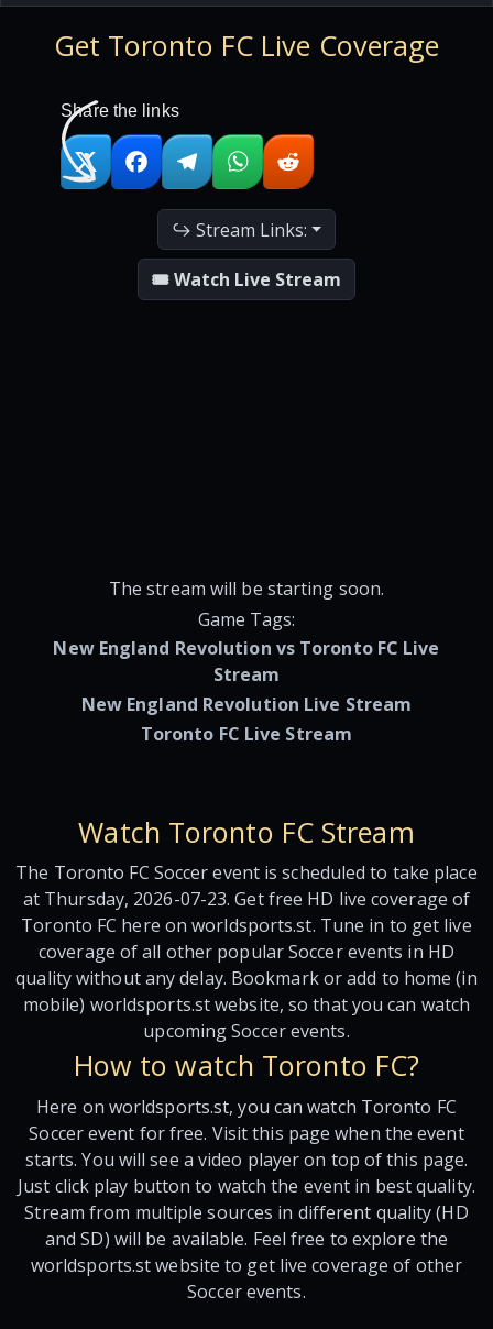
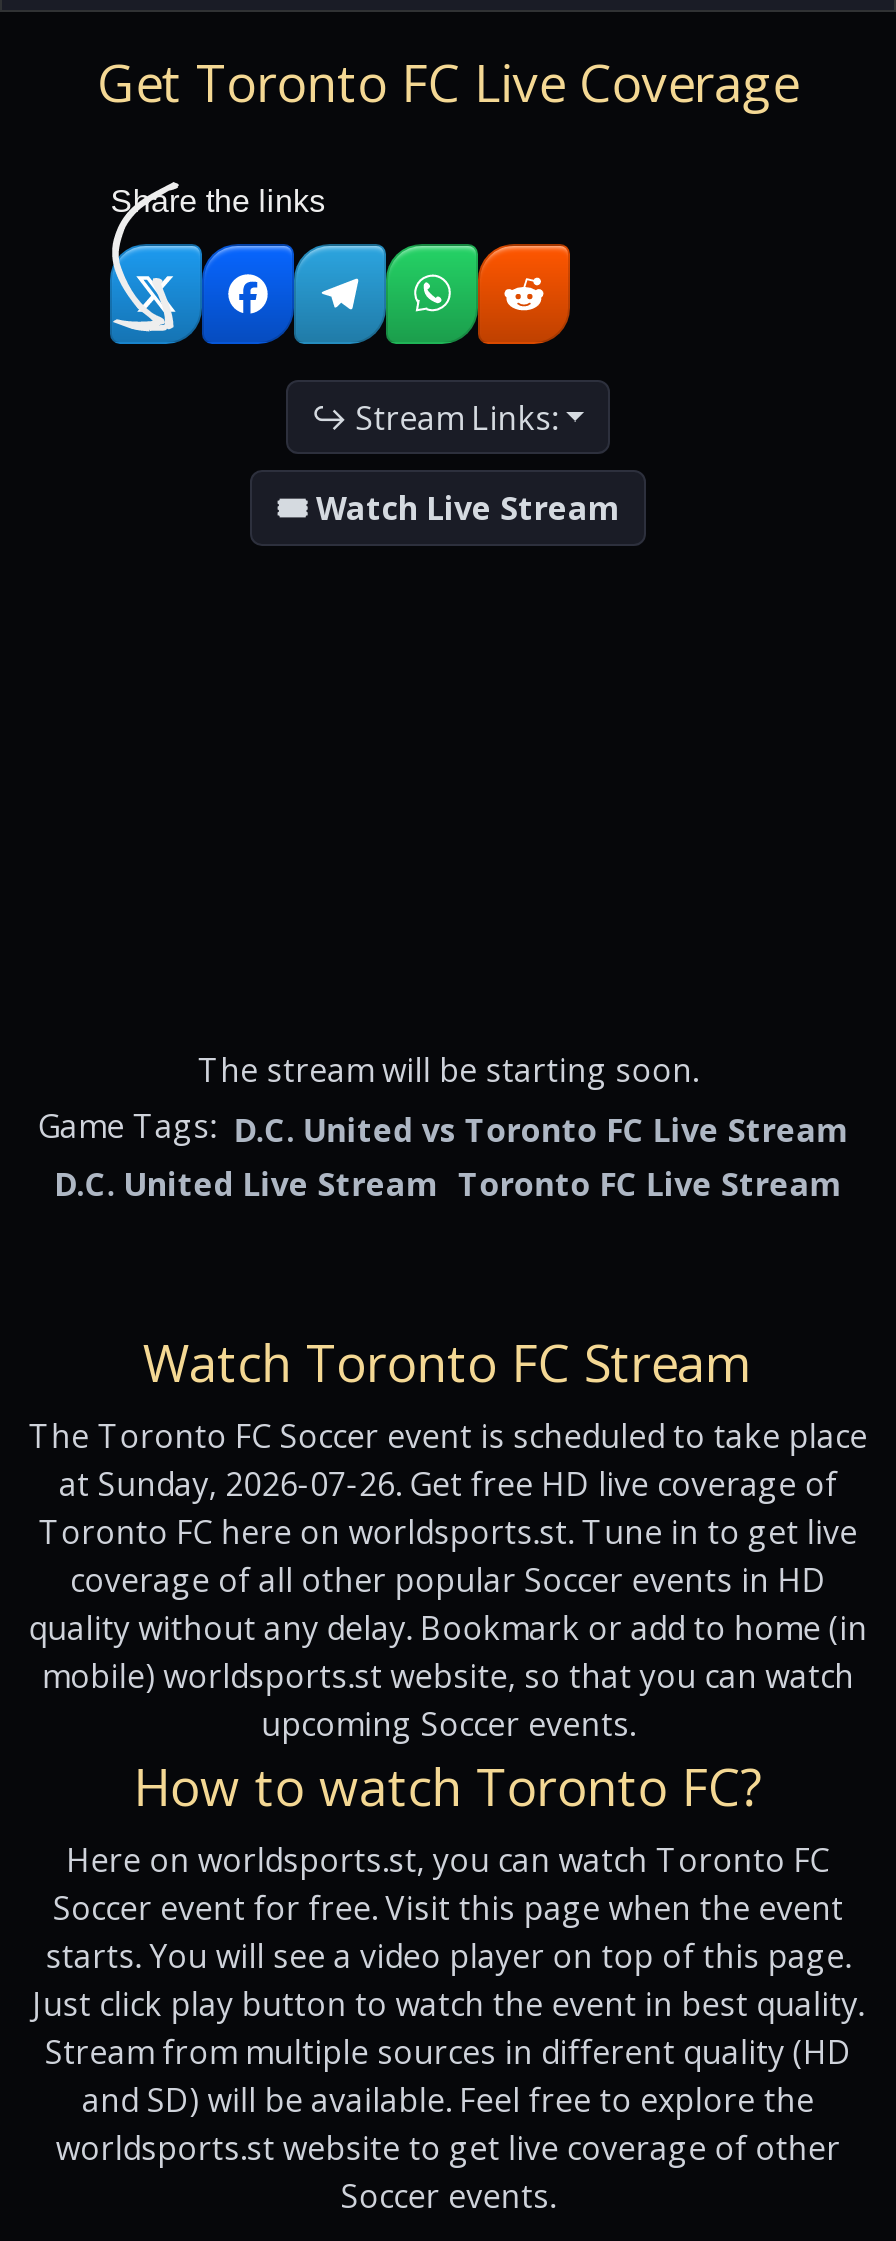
[53,607,440,746] Game Tags: | New England Revolution vs Toronto FC Live | Stream | New England Revolution Live Stream | Toronto FC Live Stream -> [38,1104,849,1206] Game Tags: D.C. United vs Toronto FC Live Stream | D.C. United Live Stream Toronto FC Live Stream
[23,887,470,911] at Thursday, 2026-07-23. Get free HD live coverage of -> [59,1462,837,1506] at Sunday, 2026-07-26. Get free HD live coverage of

